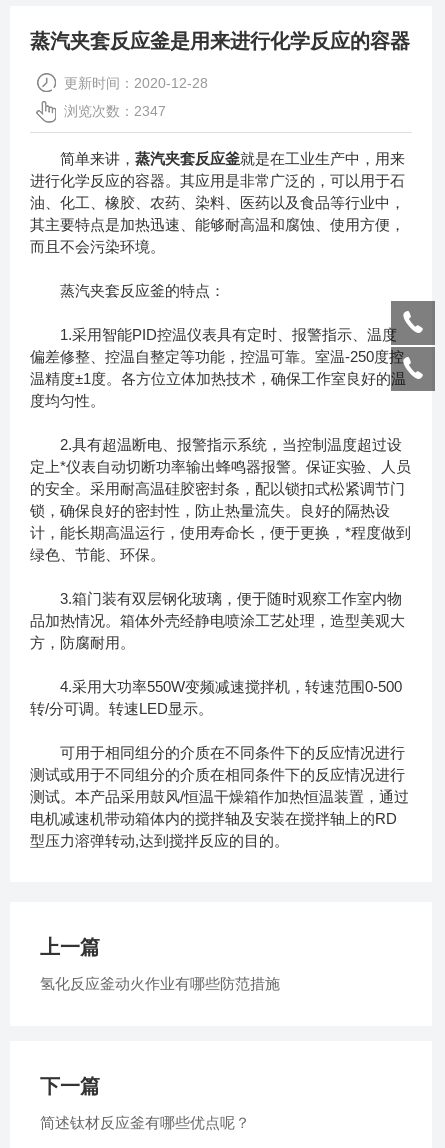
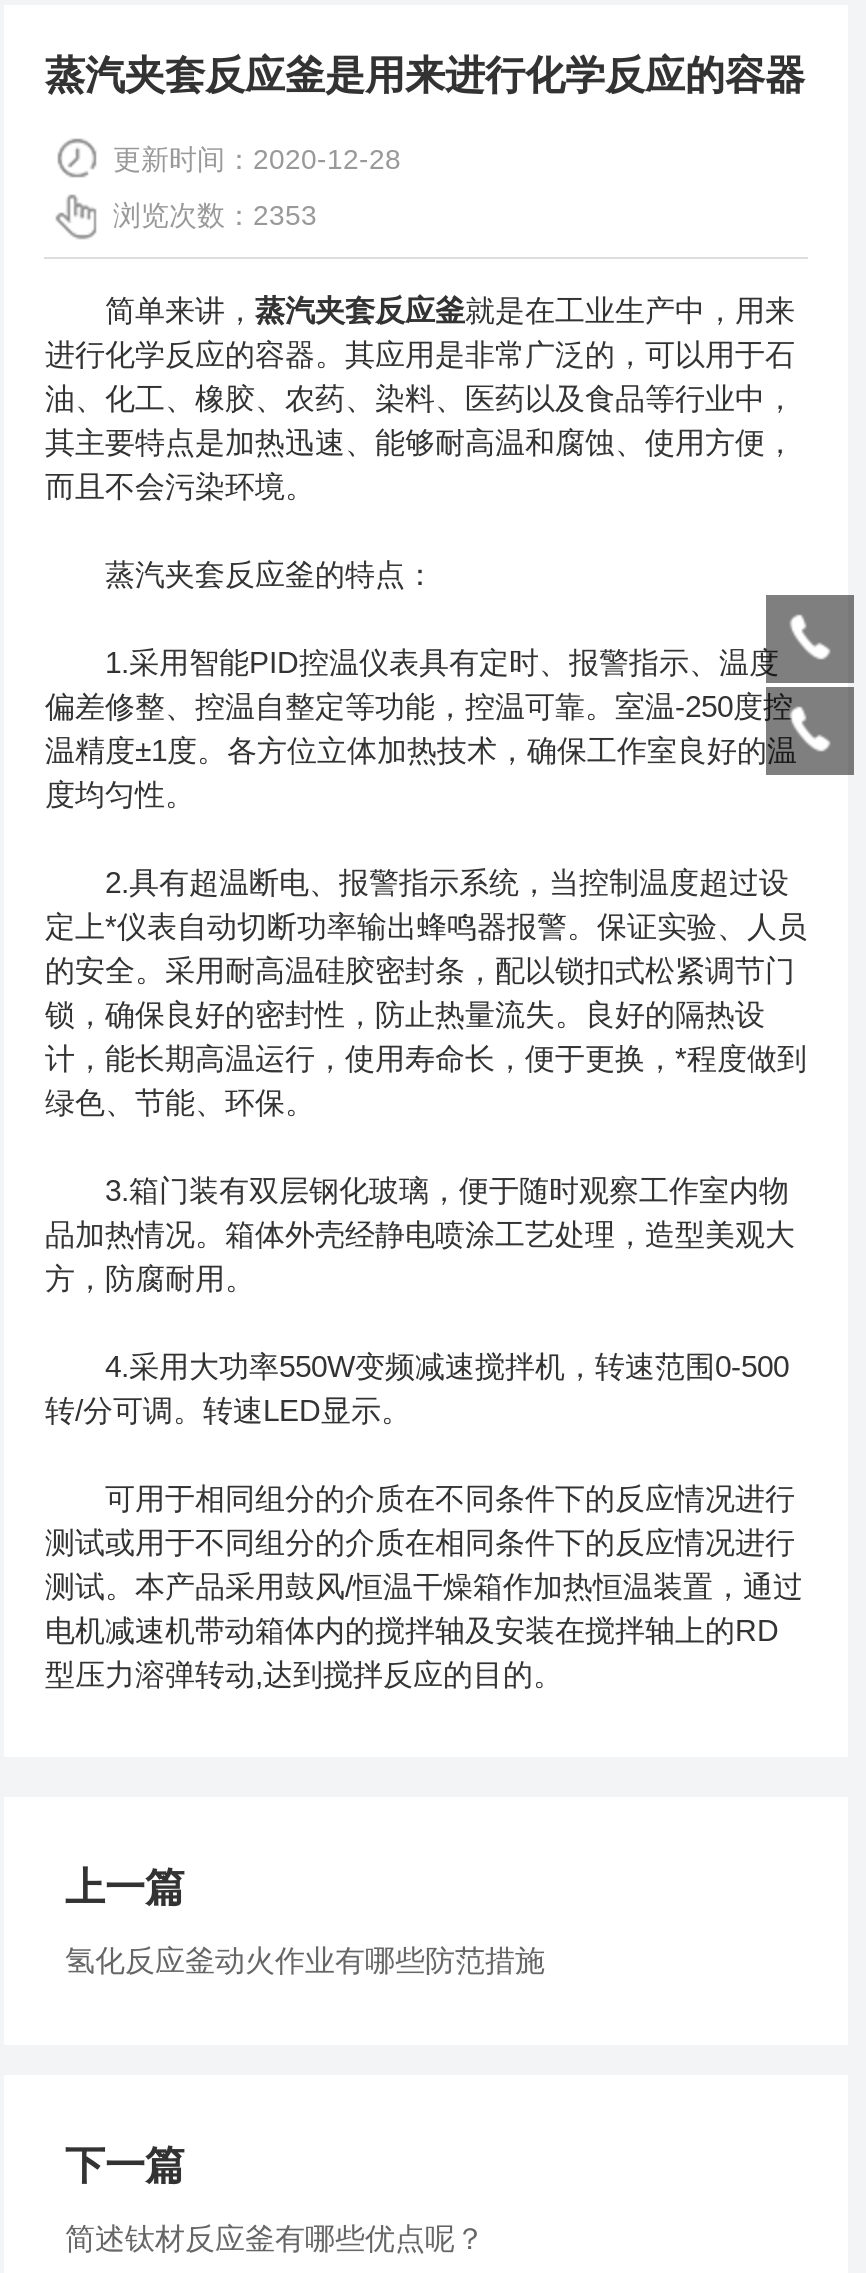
[64,102,166,118] 浏览次数：2347 -> [113,198,317,230] 浏览次数：2353

